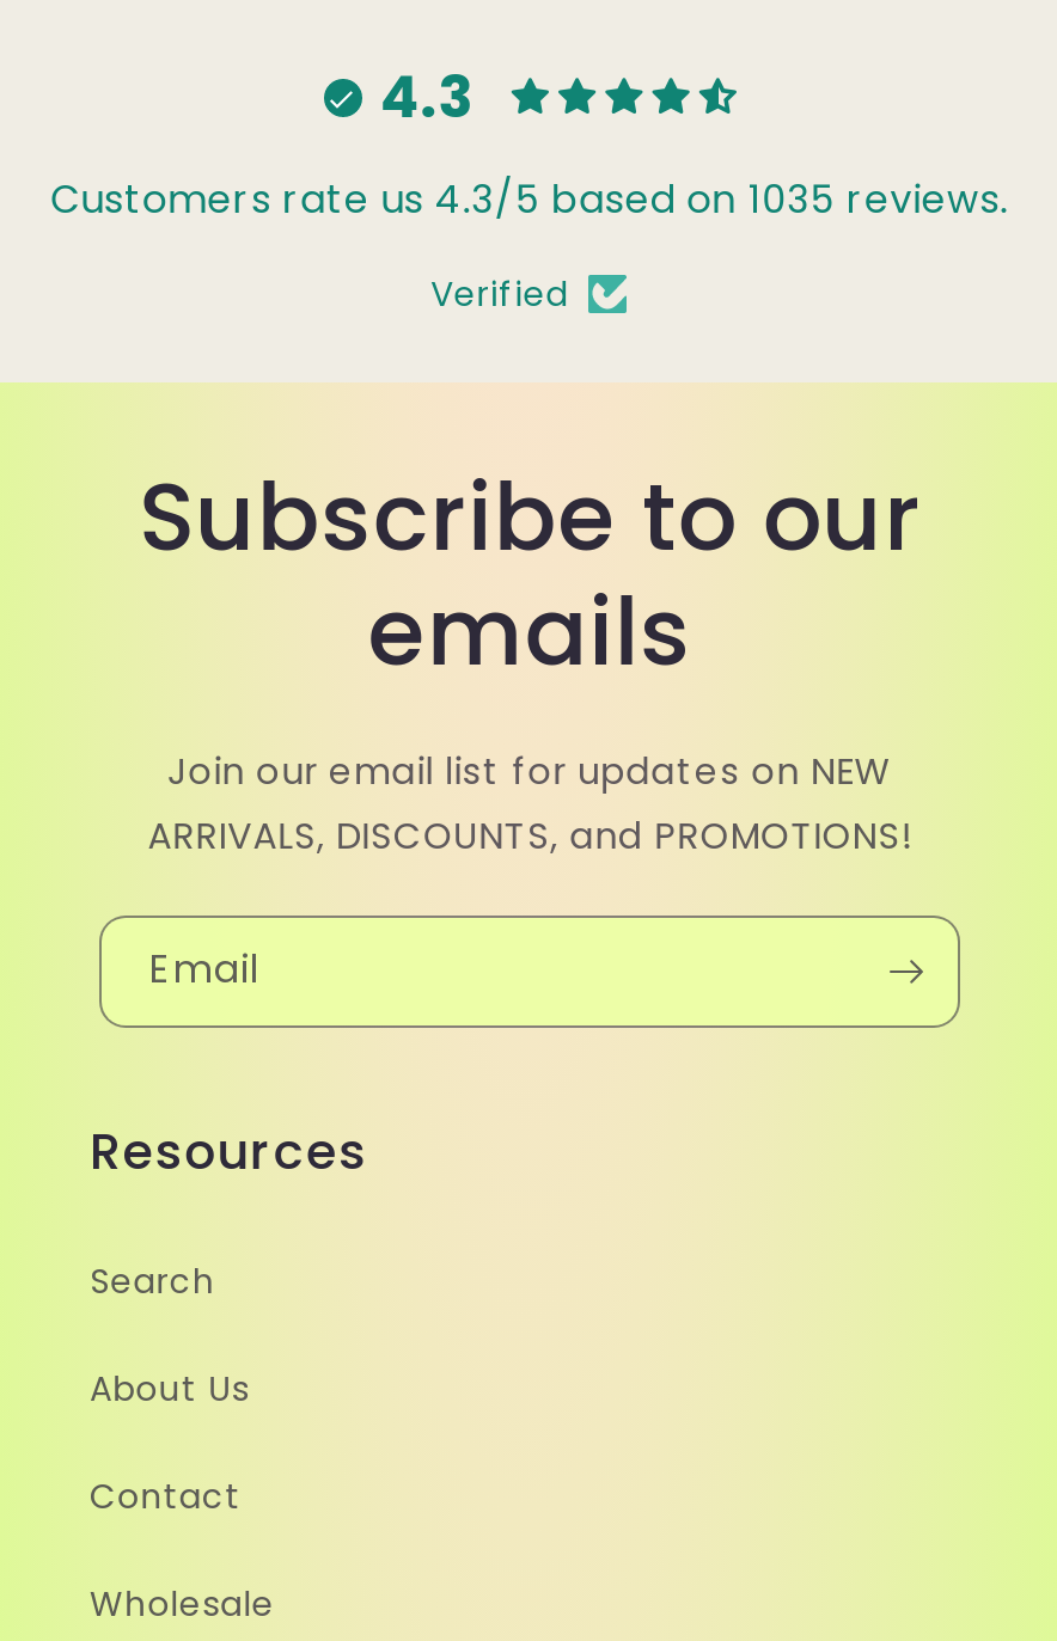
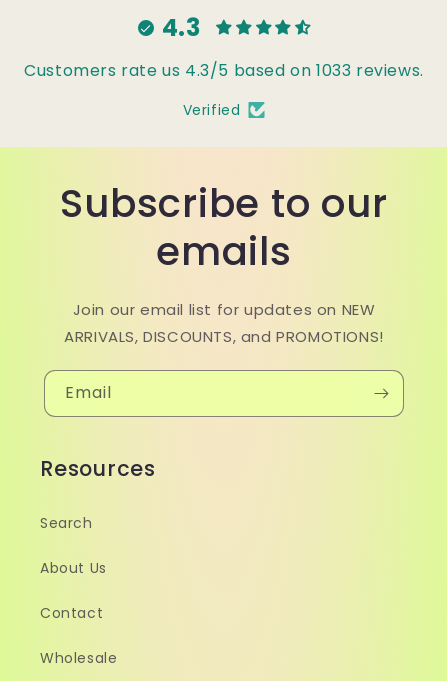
[51,172,1009,227] Customers rate us 4.3/5 based on 1035 reviews. -> [24,59,424,82] Customers rate us 4.3/5 based on 1033 reviews.

